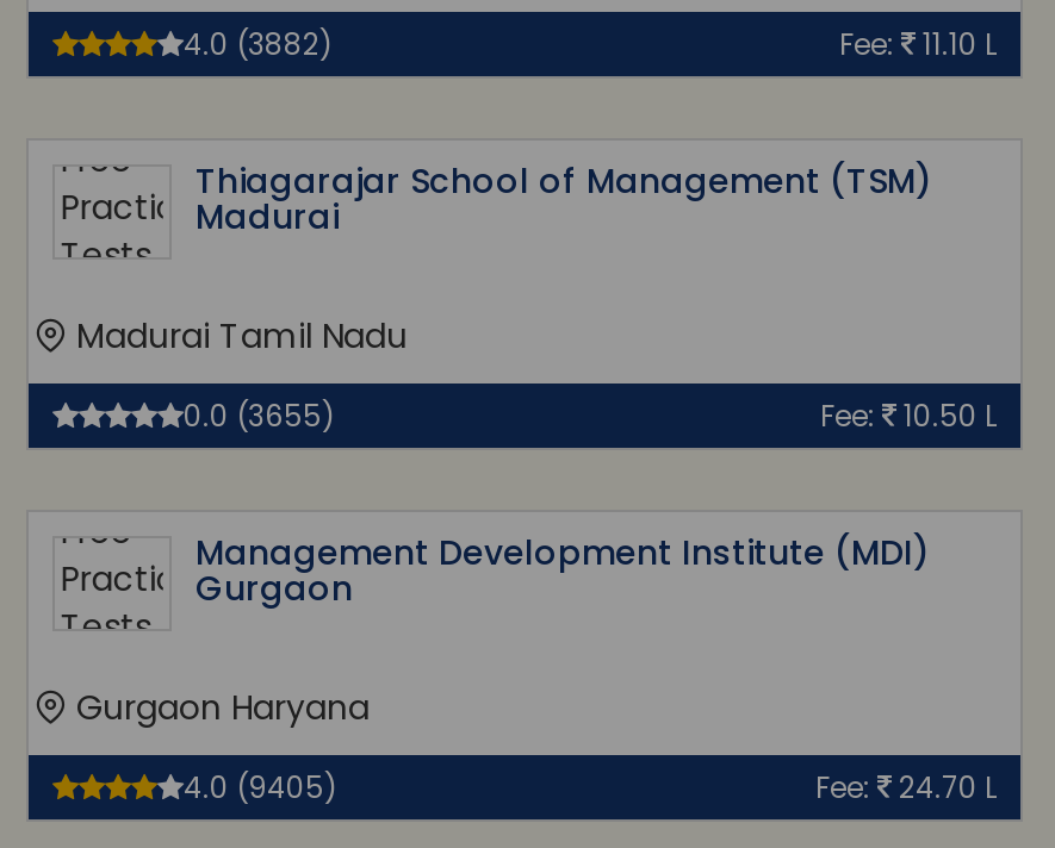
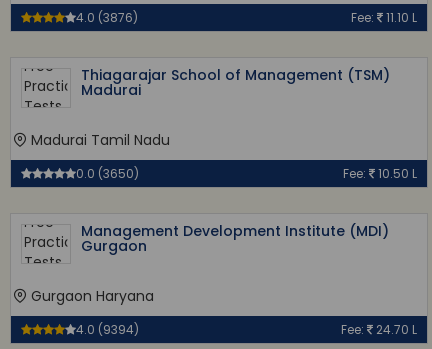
[184,24,331,65] 4.0 (3882) -> [76,9,138,26] 4.0 (3876)
[184,396,334,436] 0.0 (3655) -> [76,165,139,182] 0.0 (3650)
[184,767,336,808] 4.0 (9405) -> [76,321,139,338] 4.0 (9394)

